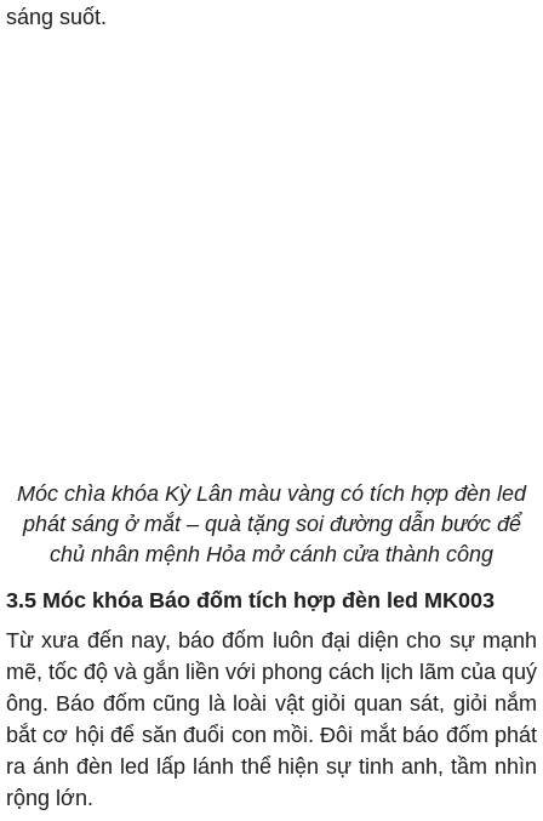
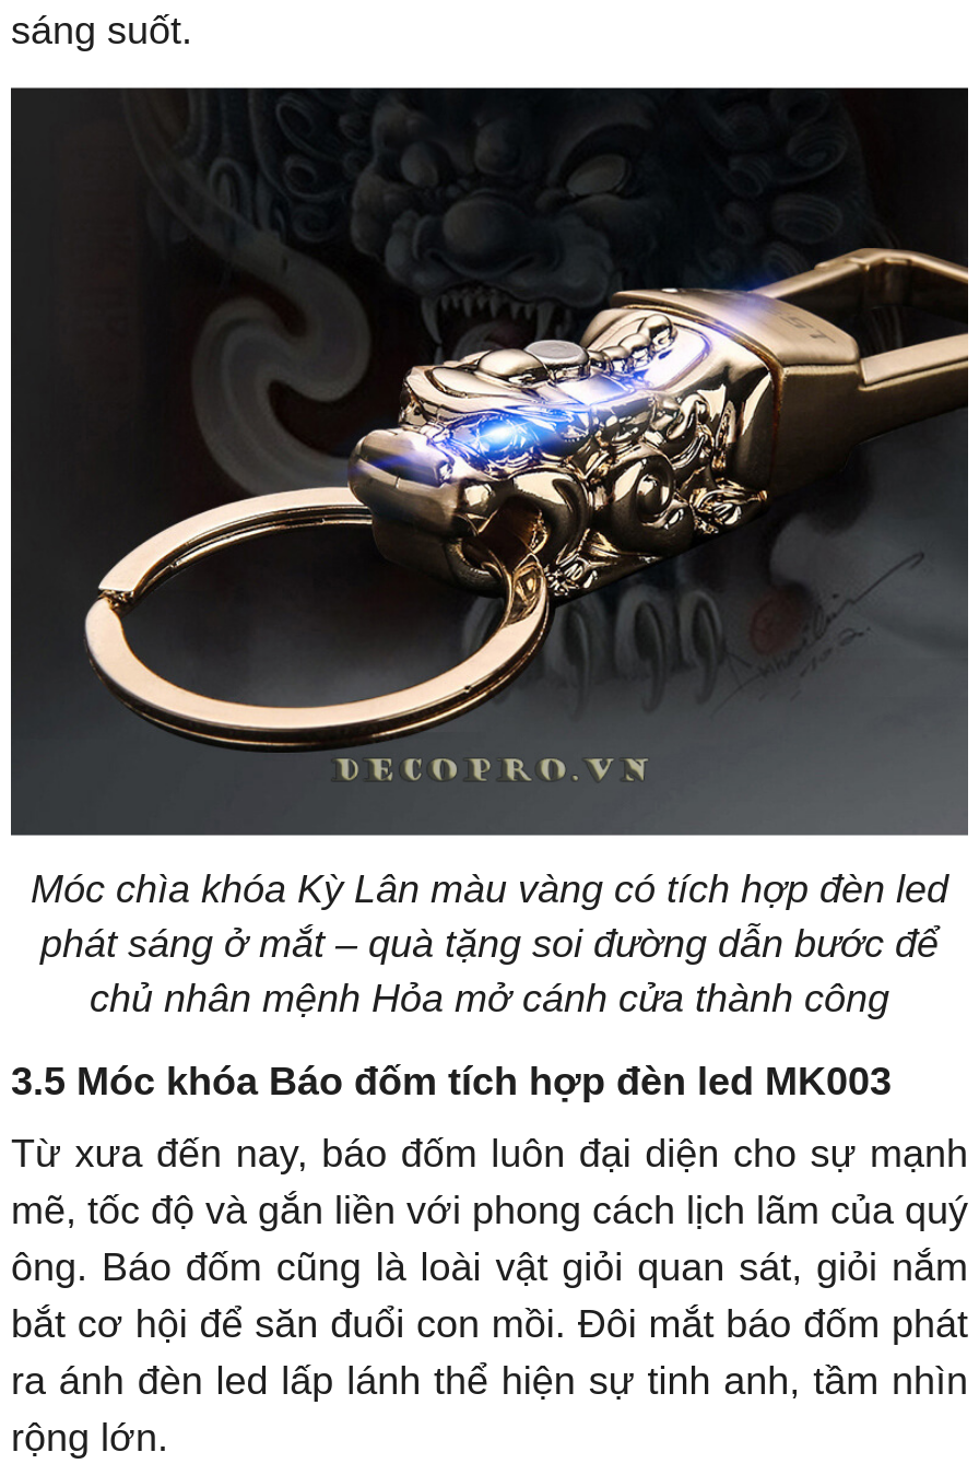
none -> [9,85,970,837] [image]

